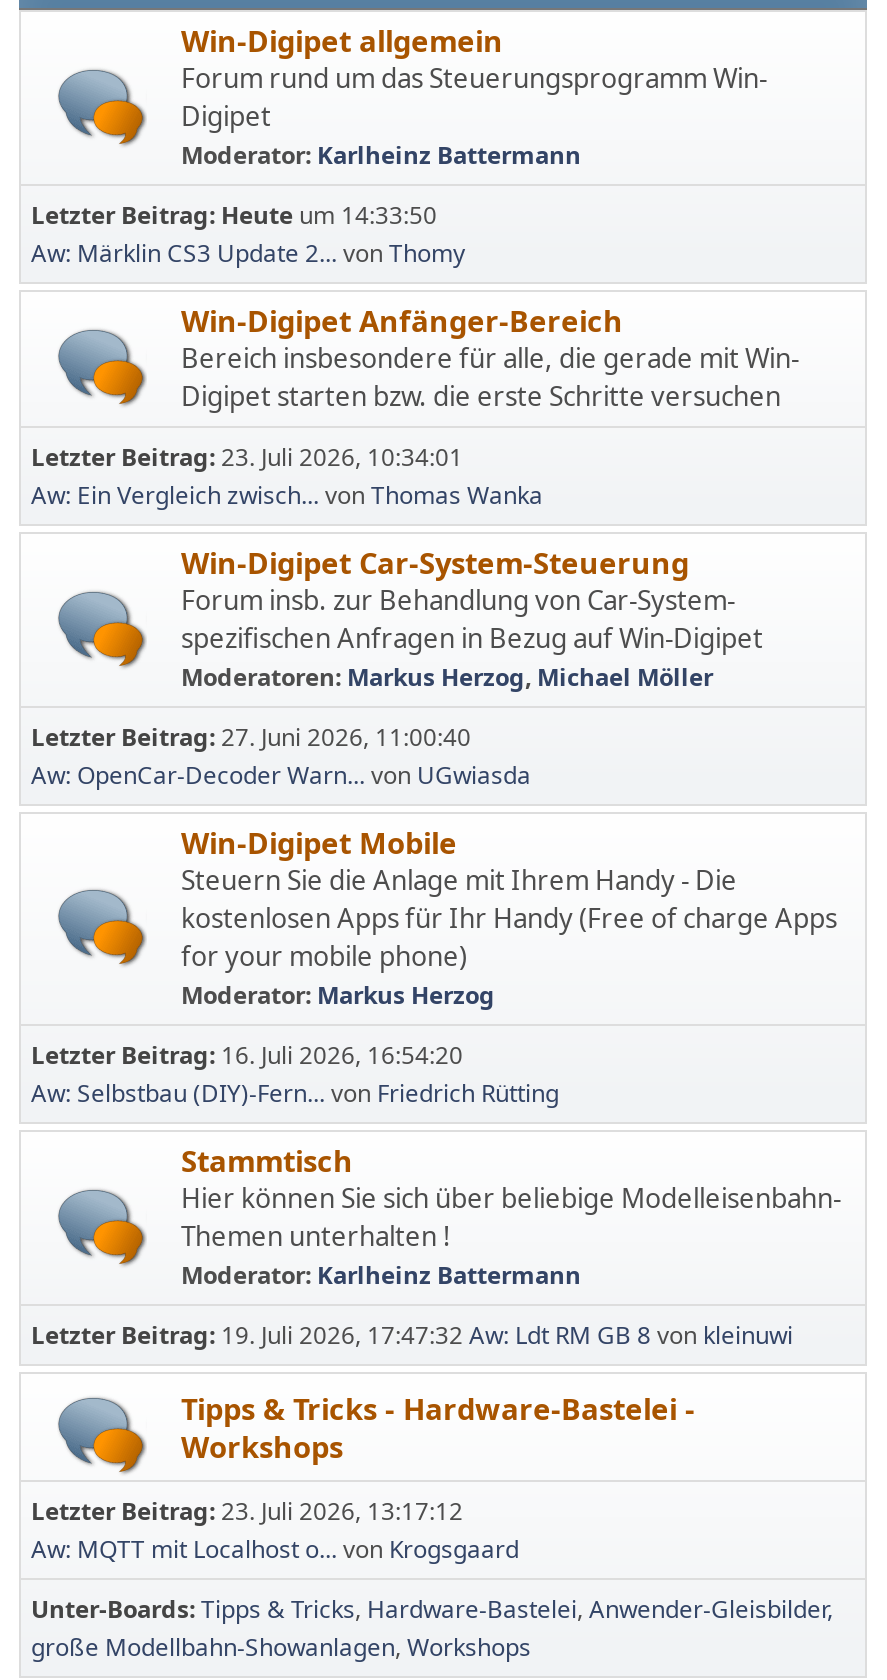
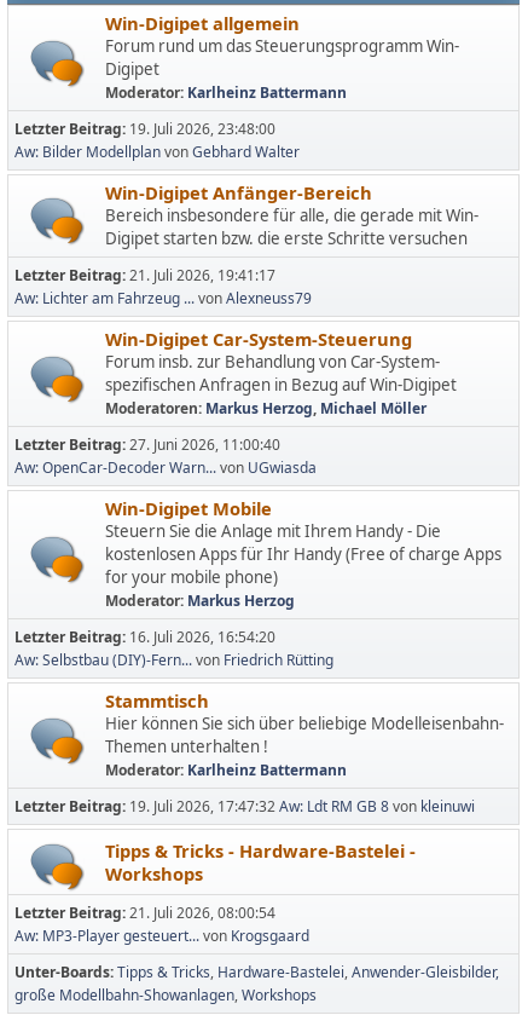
[31,198,465,270] Letzter Beitrag: Heute um 14:33:50 | Aw: Märklin CS3 Update 2... von Thomy -> [14,119,300,162] Letzter Beitrag: 19. Juli 2026, 23:48:00 | Aw: Bilder Modellplan von Gebhard Walter
[31,440,463,474] Letzter Beitrag: 23. Juli 2026, 10:34:01 -> [14,265,275,286] Letzter Beitrag: 21. Juli 2026, 19:41:17
[31,478,543,512] Aw: Ein Vergleich zwisch... von Thomas Wanka -> [14,288,312,308] Aw: Lichter am Fahrzeug ... von Alexneuss79
[31,1494,519,1566] Letzter Beitrag: 23. Juli 2026, 13:17:12 | Aw: MQTT mit Localhost o... von Krogsgaard -> [14,902,309,946] Letzter Beitrag: 21. Juli 2026, 08:00:54 | Aw: MP3-Player gesteuert... von Krogsgaard

